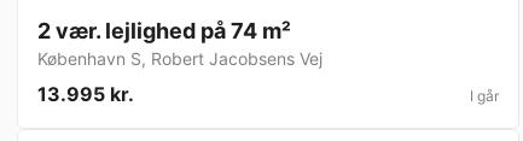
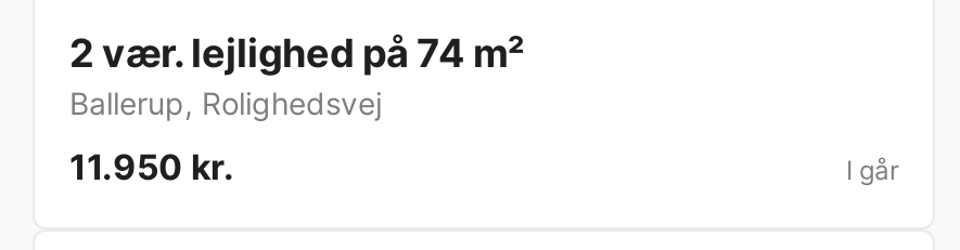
[37,49,322,69] København S, Robert Jacobsens Vej -> [69,85,382,122] Ballerup, Rolighedsvej
[37,82,134,107] 13.995 kr. -> [69,146,234,189] 11.950 kr.

